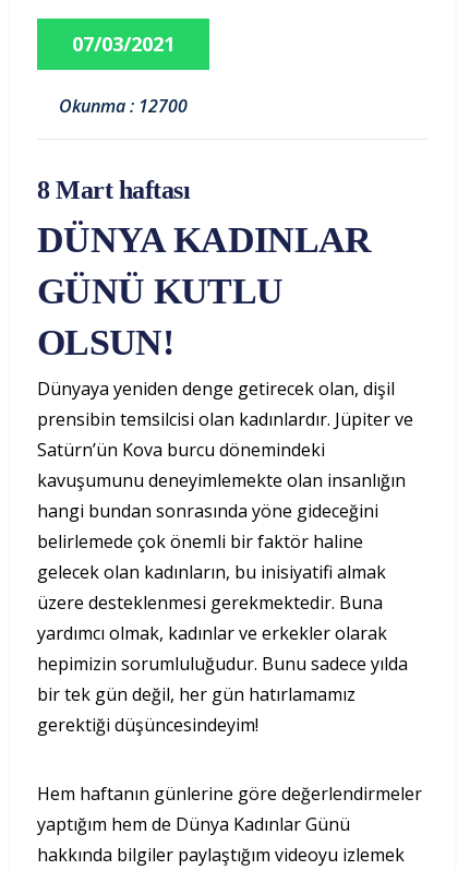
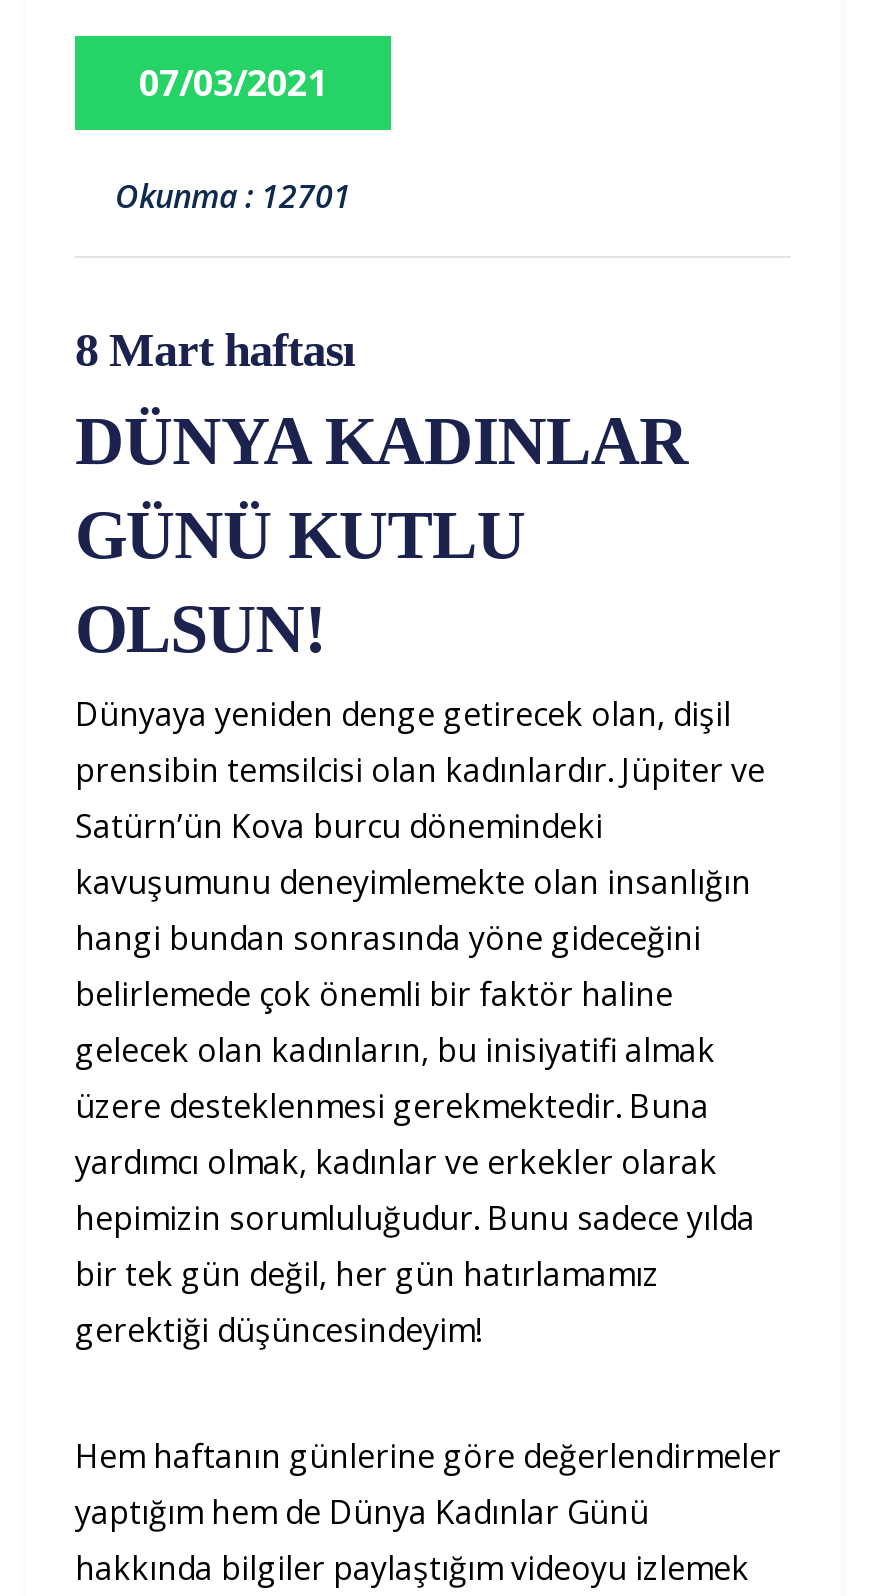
[59,94,188,118] Okunma : 12700 -> [115,174,351,218] Okunma : 12701

